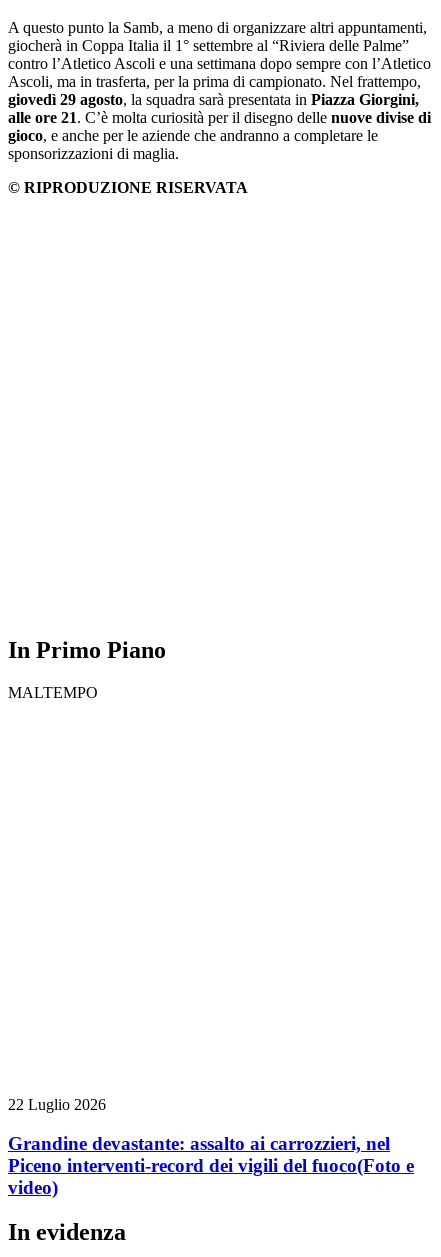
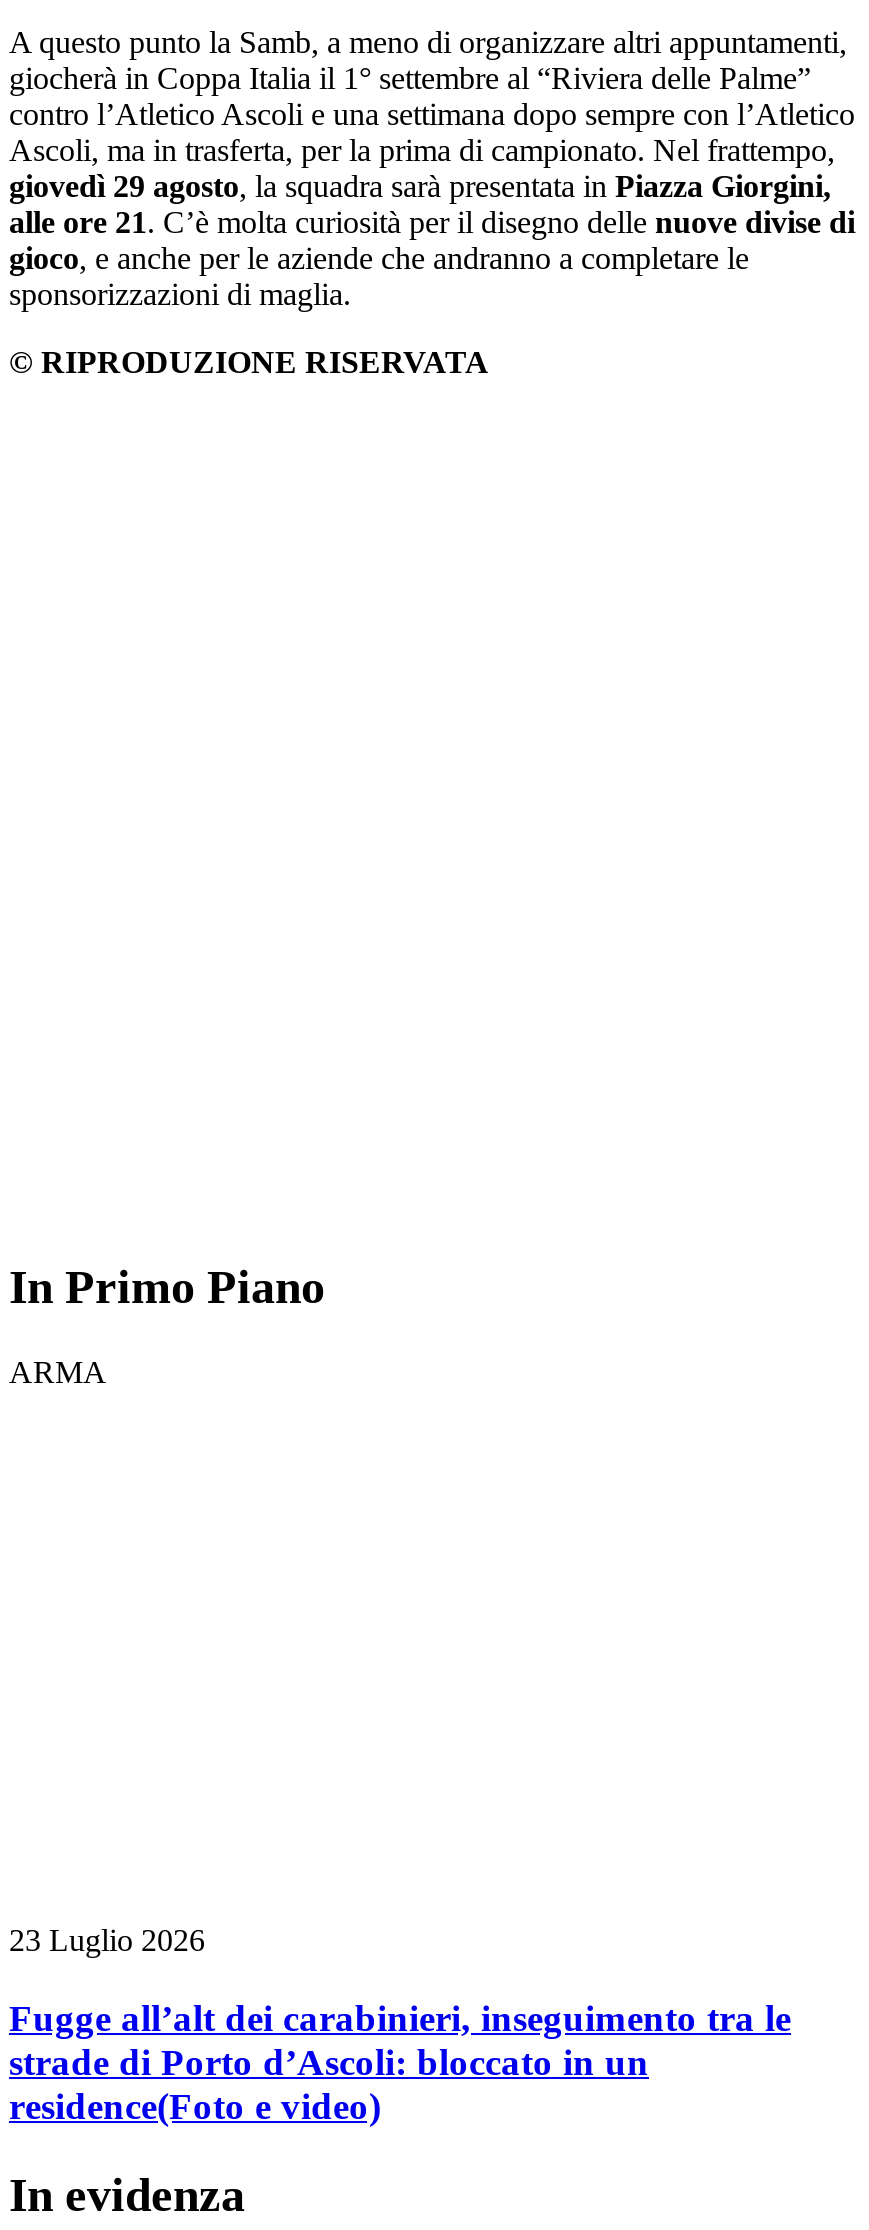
[8,684,98,701] MALTEMPO -> [9,1354,107,1388] ARMA
[8,1096,106,1113] 22 Luglio 2026 -> [9,1923,205,1957] 23 Luglio 2026
[8,1133,414,1198] Grandine devastante: assalto ai carrozzieri, nel | Piceno interventi-record dei vigili del fuoco(Foto e | video) -> [9,1996,791,2126] Fugge all’alt dei carabinieri, inseguimento tra le | strade di Porto d’Ascoli: bloccato in un | residence(Foto e video)

